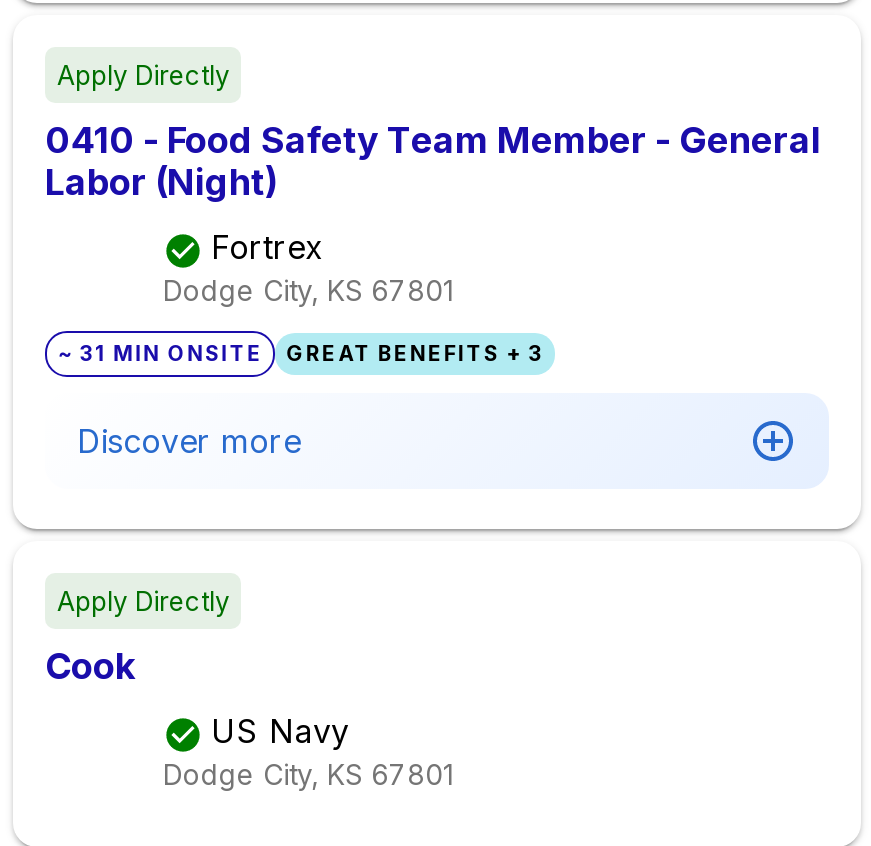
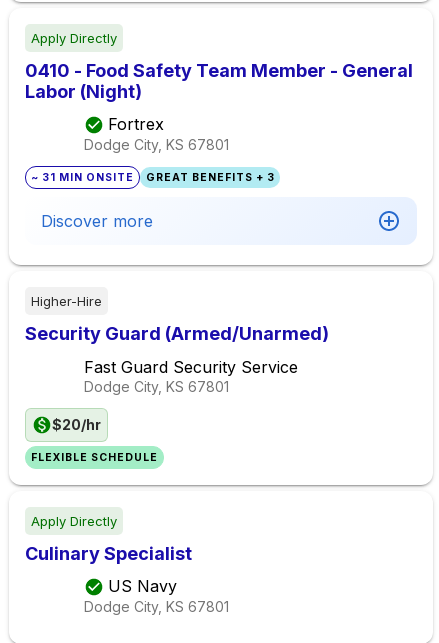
none -> [25,293,329,464] Higher-Hire | Security Guard (Armed/Unarmed) | Fast Guard Security Service | Dodge City, KS 67801 | $20/hr | FLEXIBLE SCHEDULE
[45,645,135,687] Cook -> [25,543,192,564] Culinary Specialist

